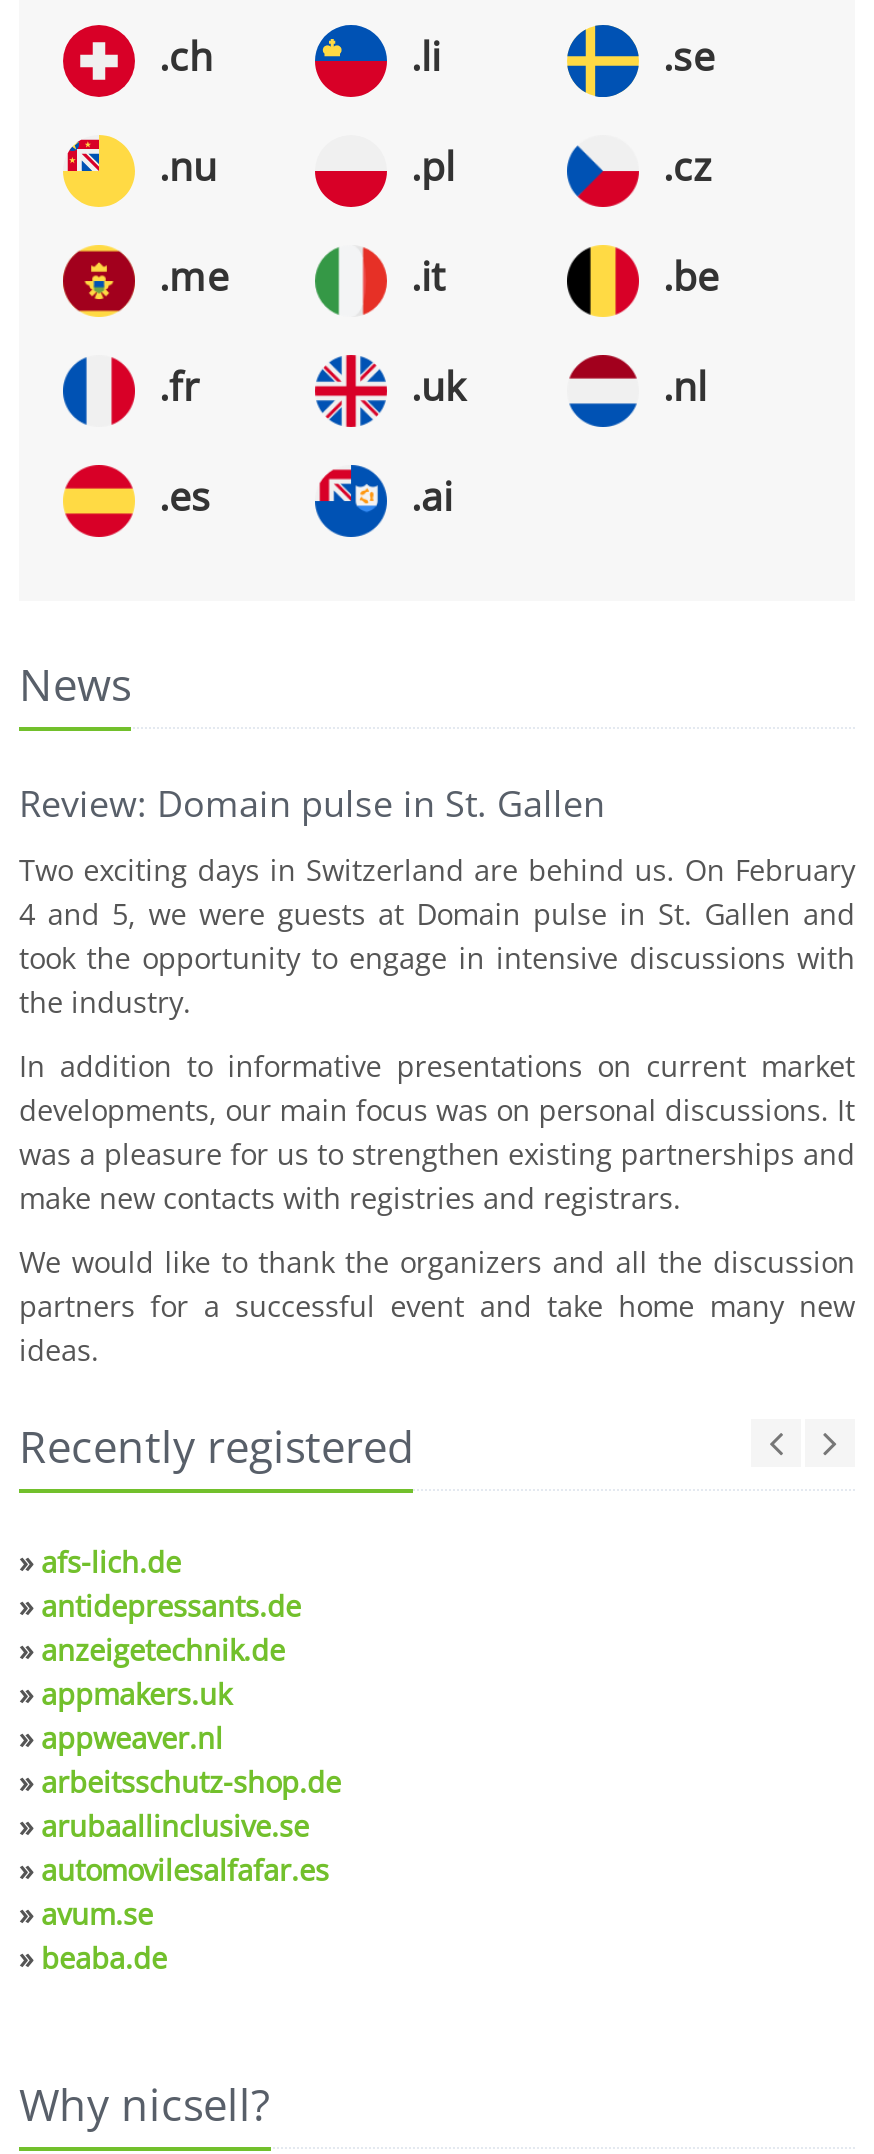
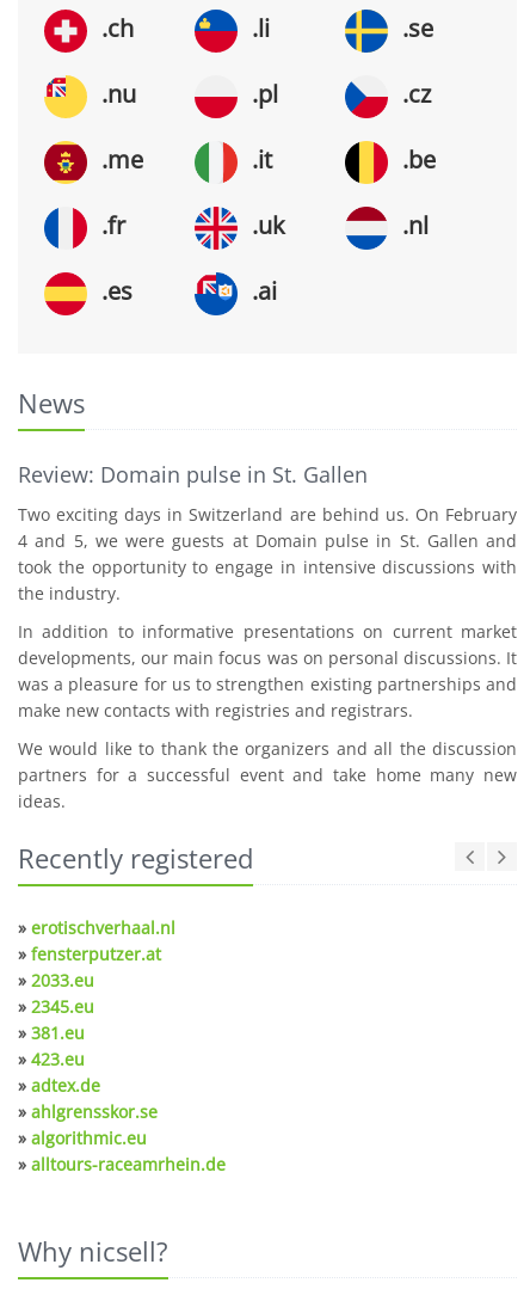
[19,1543,341,1977] » afs-lich.de | » antidepressants.de | » anzeigetechnik.de | » appmakers.uk | » appweaver.nl | » arbeitsschutz-shop.de | » arubaallinclusive.se | » automovilesalfafar.es | » avum.se | » beaba.de -> [18,917,226,1176] » erotischverhaal.nl | » fensterputzer.at | » 2033.eu | » 2345.eu | » 381.eu | » 423.eu | » adtex.de | » ahlgrensskor.se | » algorithmic.eu | » alltours-raceamrhein.de

